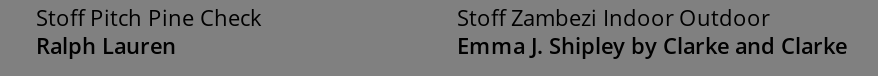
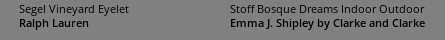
[48,2,262,32] Stoff Pitch Pine Check -> [25,1,129,16] Segel Vineyard Eyelet
[469,2,769,32] Stoff Zambezi Indoor Outdoor -> [235,1,423,16] Stoff Bosque Dreams Indoor Outdoor

